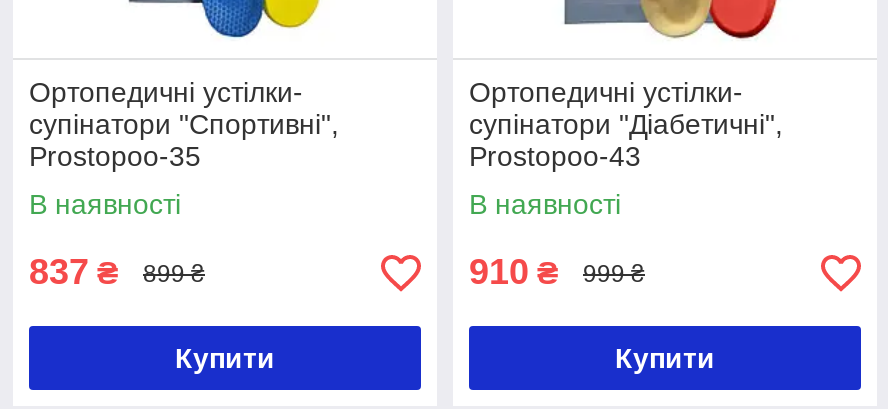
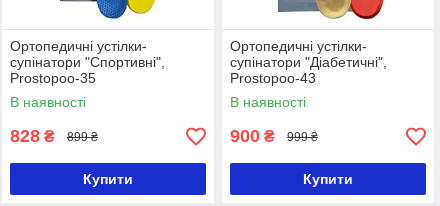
[29,252,205,292] 837 ₴ 899 ₴ -> [10,126,98,146] 828 ₴ 899 ₴
[469,252,645,292] 910 ₴ 999 ₴ -> [230,126,318,146] 900 ₴ 999 ₴

